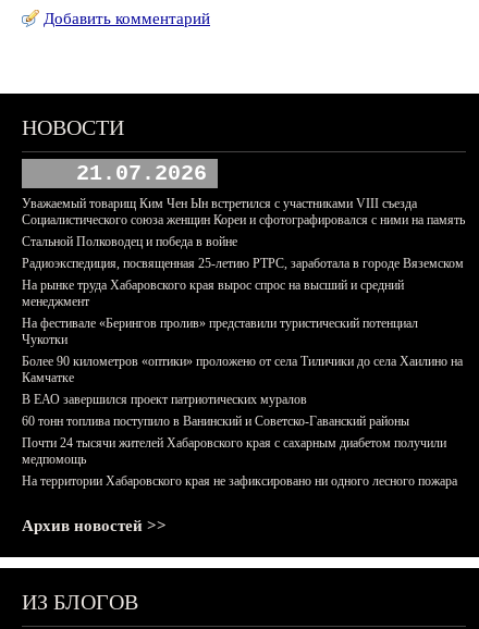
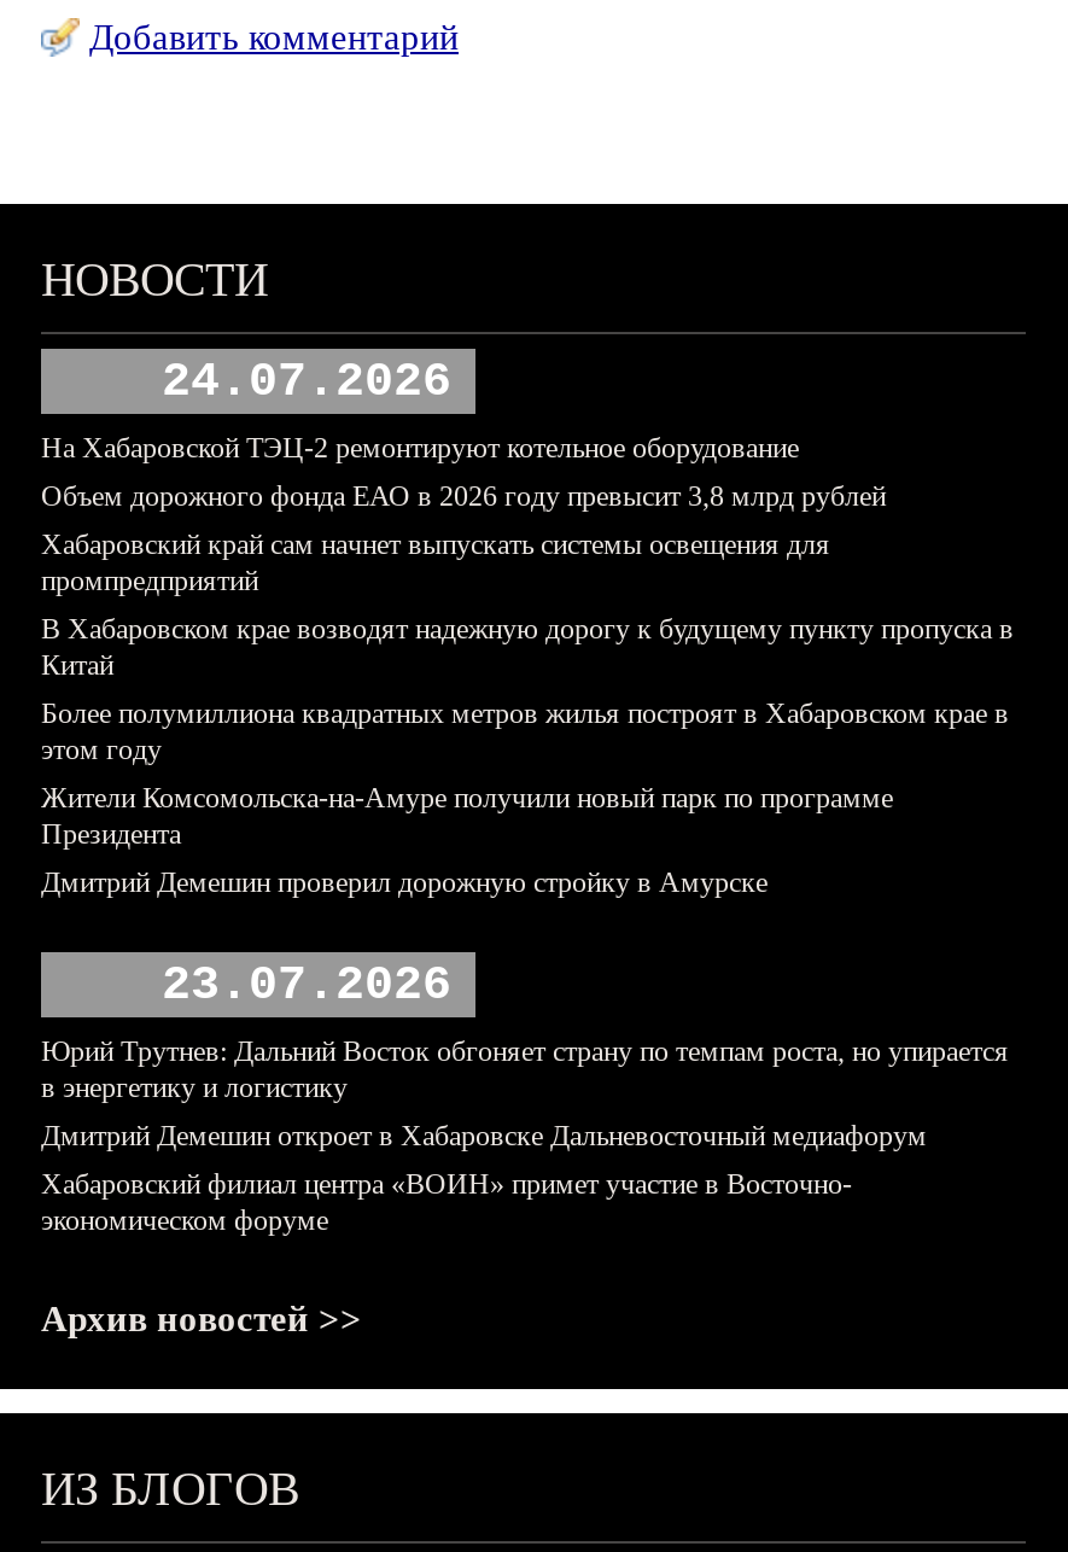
[22,161,465,489] 21.07.2026 | Уважаемый товарищ Ким Чен Ын встретился с участниками VIII съезда | Социалистического союза женщин Кореи и сфотографировался с ними на память | Стальной Полководец и победа в войне | Радиоэкспедиция, посвященная 25-летию РТРС, заработала в городе Вяземском | На рынке труда Хабаровского края вырос спрос на высший и средний | менеджмент | На фестивале «Берингов пролив» представили туристический потенциал | Чукотки | Более 90 километров «оптики» проложено от села Тиличики до села Хаилино на | Камчатке | В ЕАО завершился проект патриотических муралов | 60 тонн топлива поступило в Ванинский и Советско-Гаванский районы | Почти 24 тысячи жителей Хабаровского края с сахарным диабетом получили | медпомощь | На территории Хабаровского края не зафиксировано ни одного лесного пожара -> [41,354,1014,1237] 24.07.2026 | На Хабаровской ТЭЦ-2 ремонтируют котельное оборудование | Объем дорожного фонда ЕАО в 2026 году превысит 3,8 млрд рублей | Хабаровский край сам начнет выпускать системы освещения для | промпредприятий | В Хабаровском крае возводят надежную дорогу к будущему пункту пропуска в | Китай | Более полумиллиона квадратных метров жилья построят в Хабаровском крае в | этом году | Жители Комсомольска-на-Амуре получили новый парк по программе | Президента | Дмитрий Демешин проверил дорожную стройку в Амурске | 23.07.2026 | Юрий Трутнев: Дальний Восток обгоняет страну по темпам роста, но упирается | в энергетику и логистику | Дмитрий Демешин откроет в Хабаровске Дальневосточный медиафорум | Хабаровский филиал центра «ВОИН» примет участие в Восточно- | экономическом форуме

